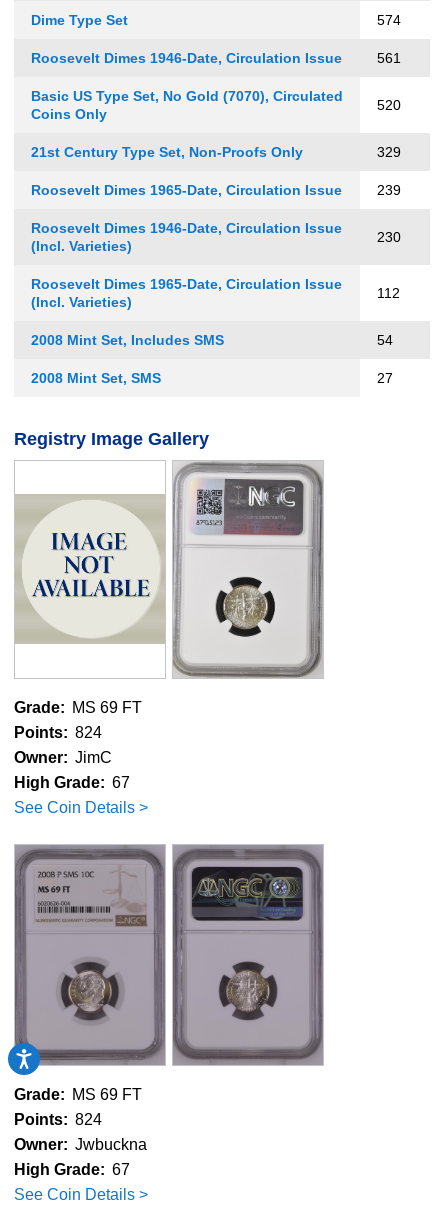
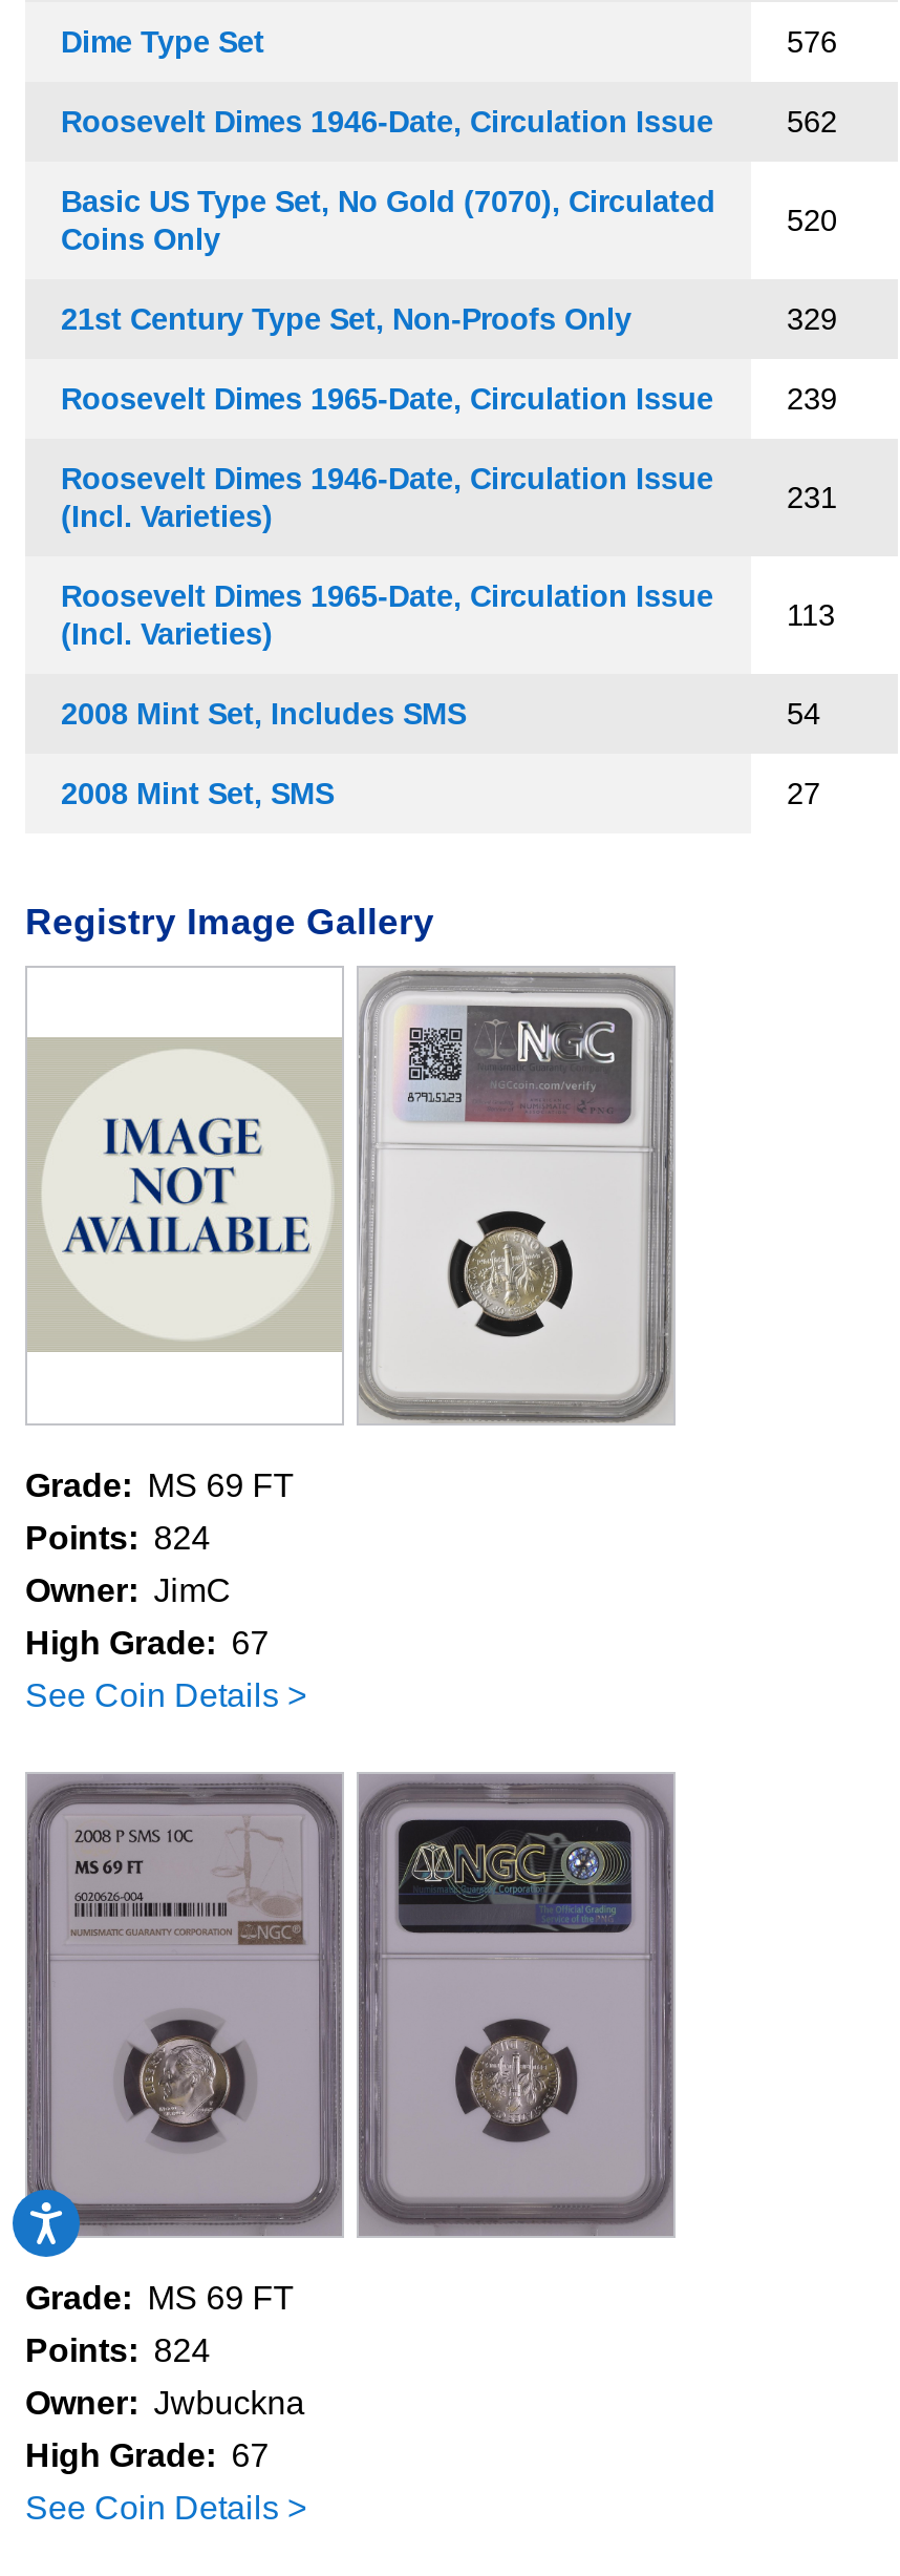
[377,12,401,28] 574 -> [787,25,837,59] 576
[377,50,401,66] 561 -> [787,105,837,139] 562
[377,229,401,245] 230 -> [787,481,837,514] 231
[377,285,400,301] 112 -> [787,598,835,632] 113

